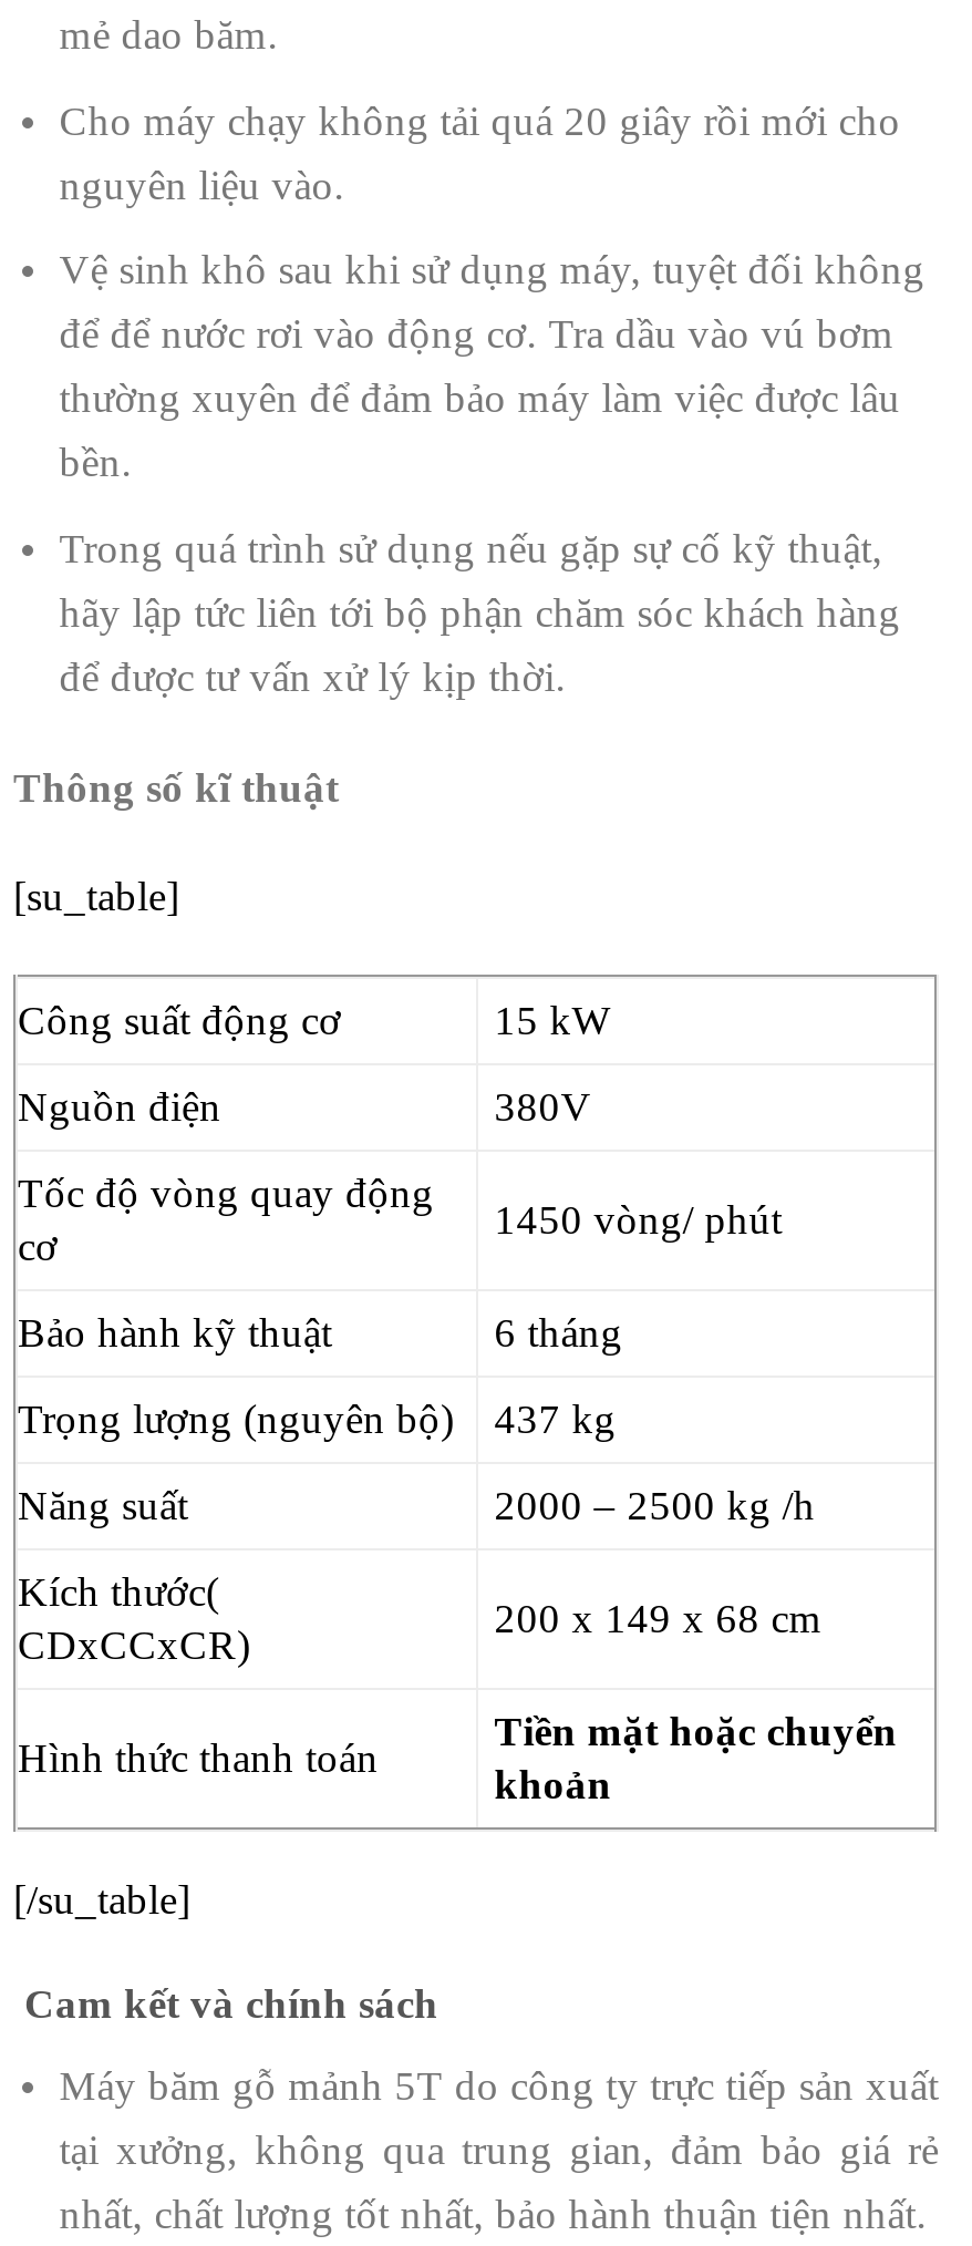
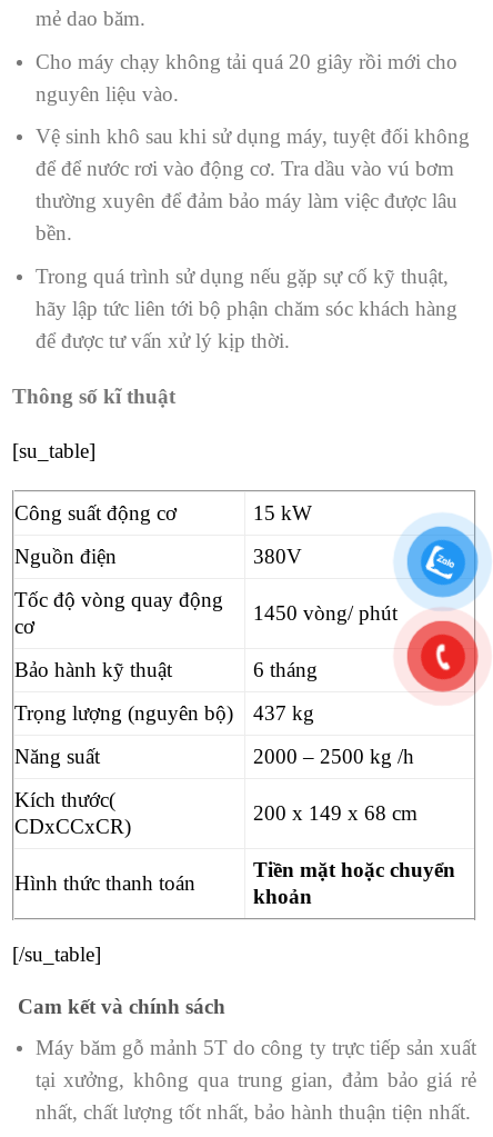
none -> [393,512,490,705] [image]

